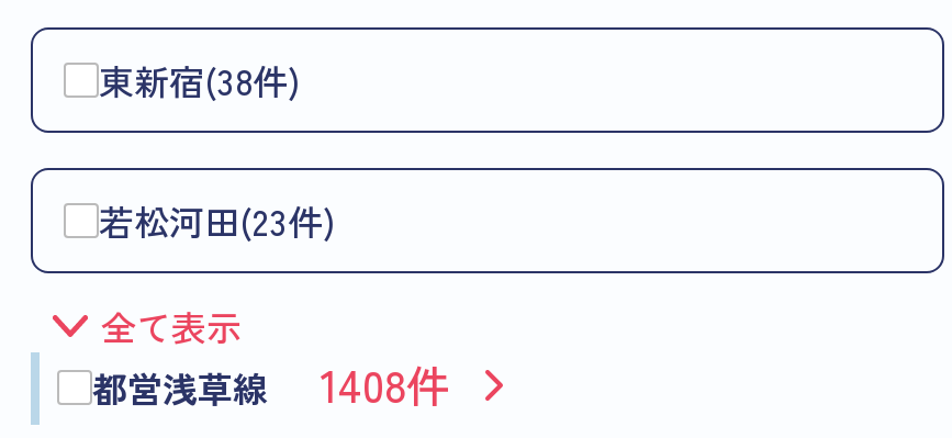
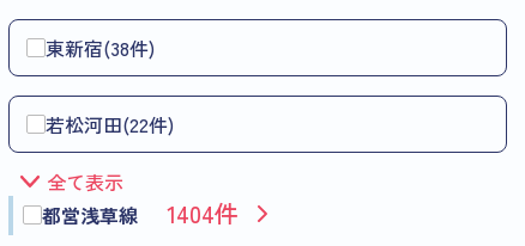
[99,194,334,247] 若松河田(23件) -> [46,110,174,138] 若松河田(22件)
[92,352,450,416] 都営浅草線 1408件 -> [42,196,239,230] 都営浅草線 1404件

